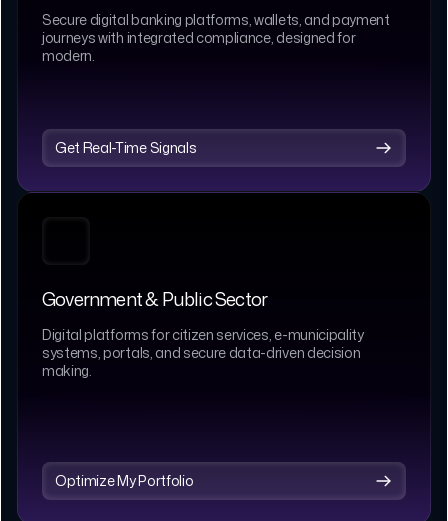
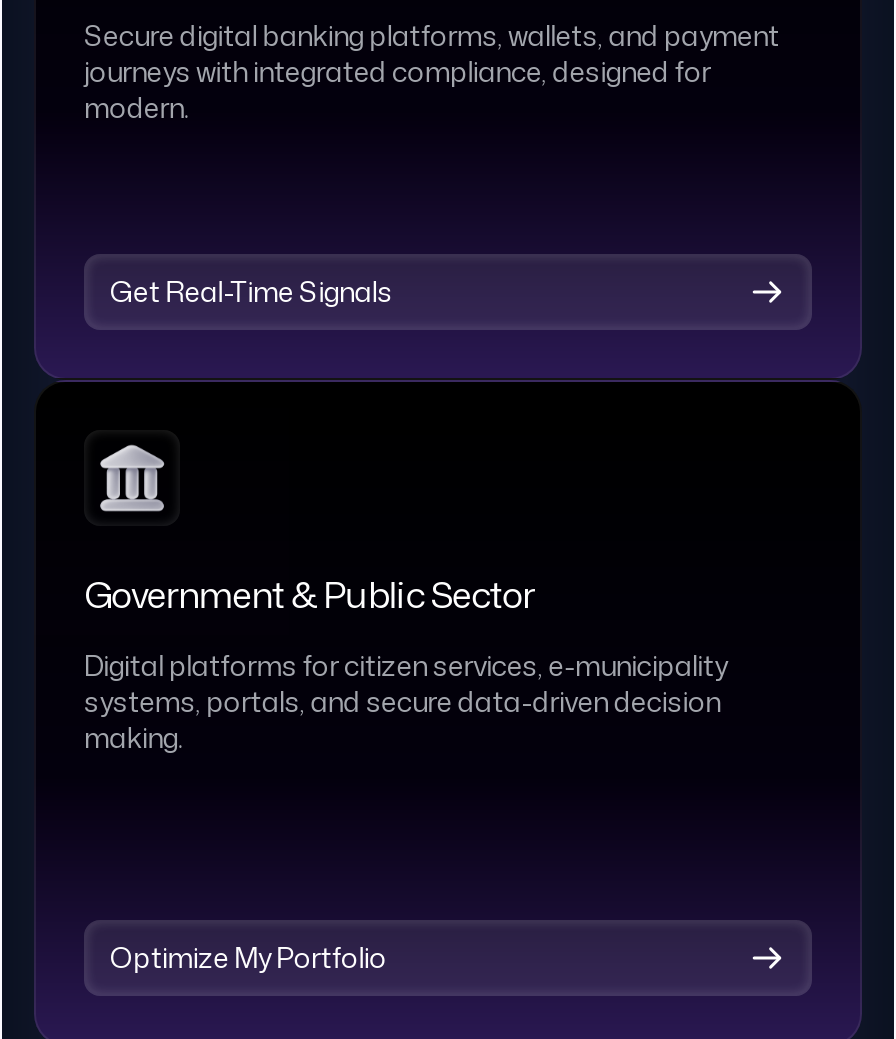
none -> [98,443,166,515] [image]

